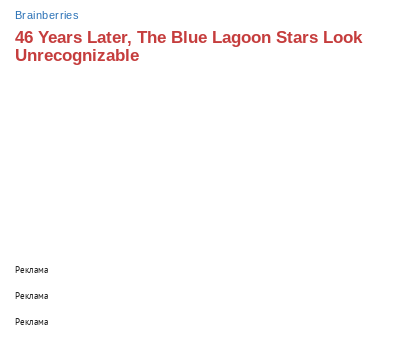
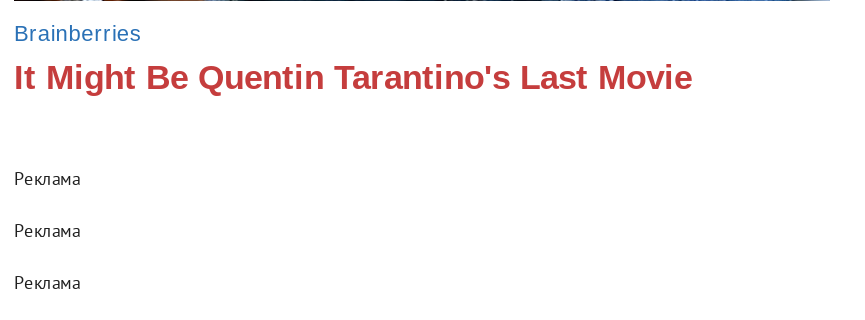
[15,28,362,65] 46 Years Later, The Blue Lagoon Stars Look | Unrecognizable -> [14,59,692,97] It Might Be Quentin Tarantino's Last Movie

